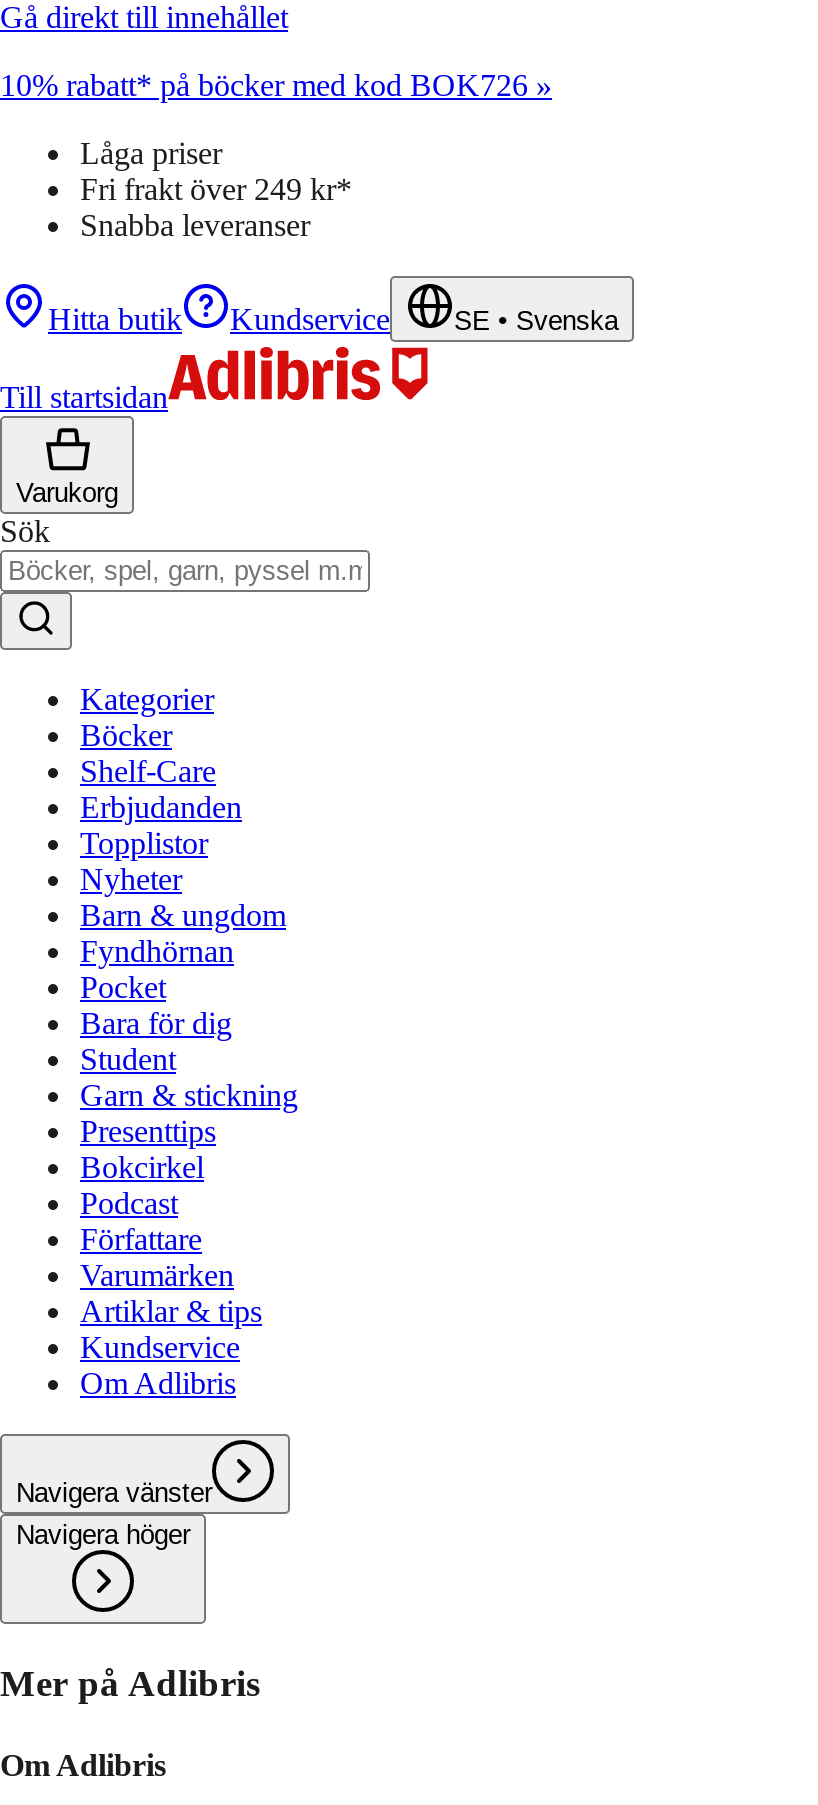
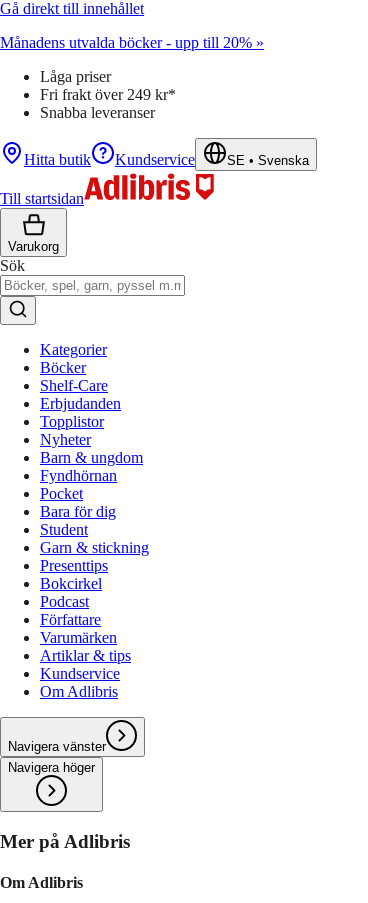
[0,68,552,102] 10% rabatt* på böcker med kod BOK726 » -> [0,34,264,51] Månadens utvalda böcker - upp till 20% »

